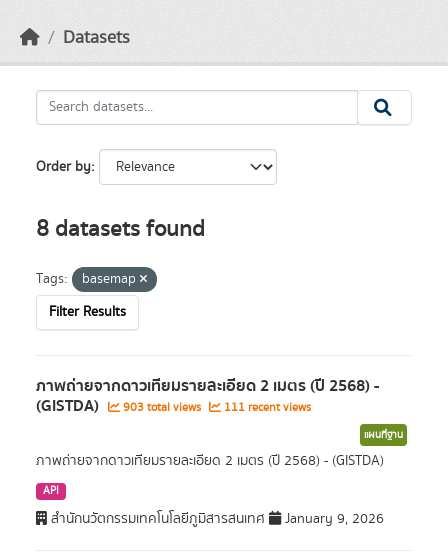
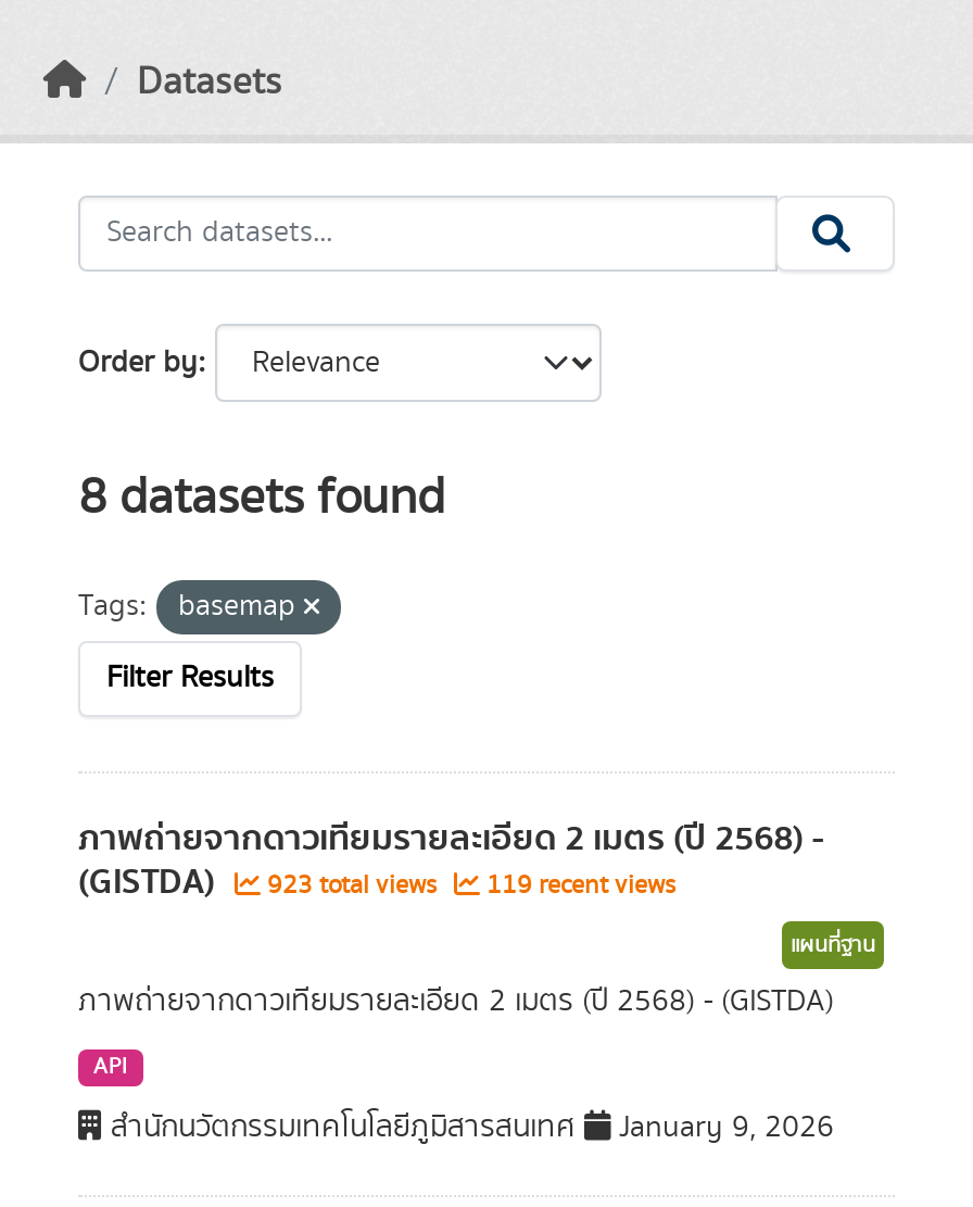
[120,399,204,416] 903 total views -> [261,868,443,905] 923 total views
[221,399,311,416] 111 recent views -> [480,868,675,905] 119 recent views

